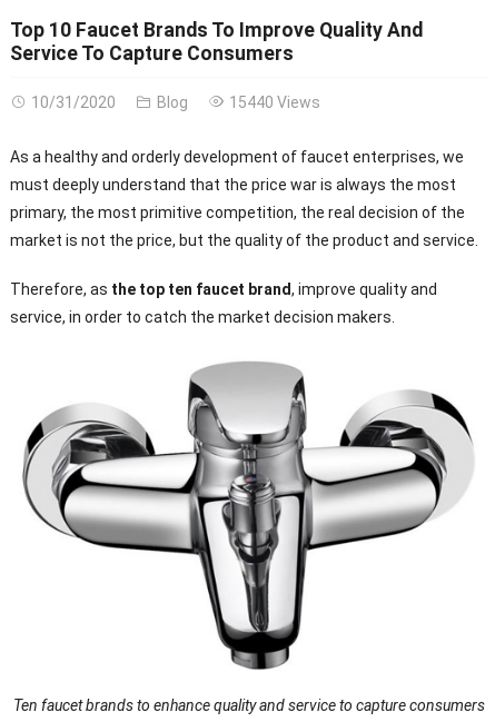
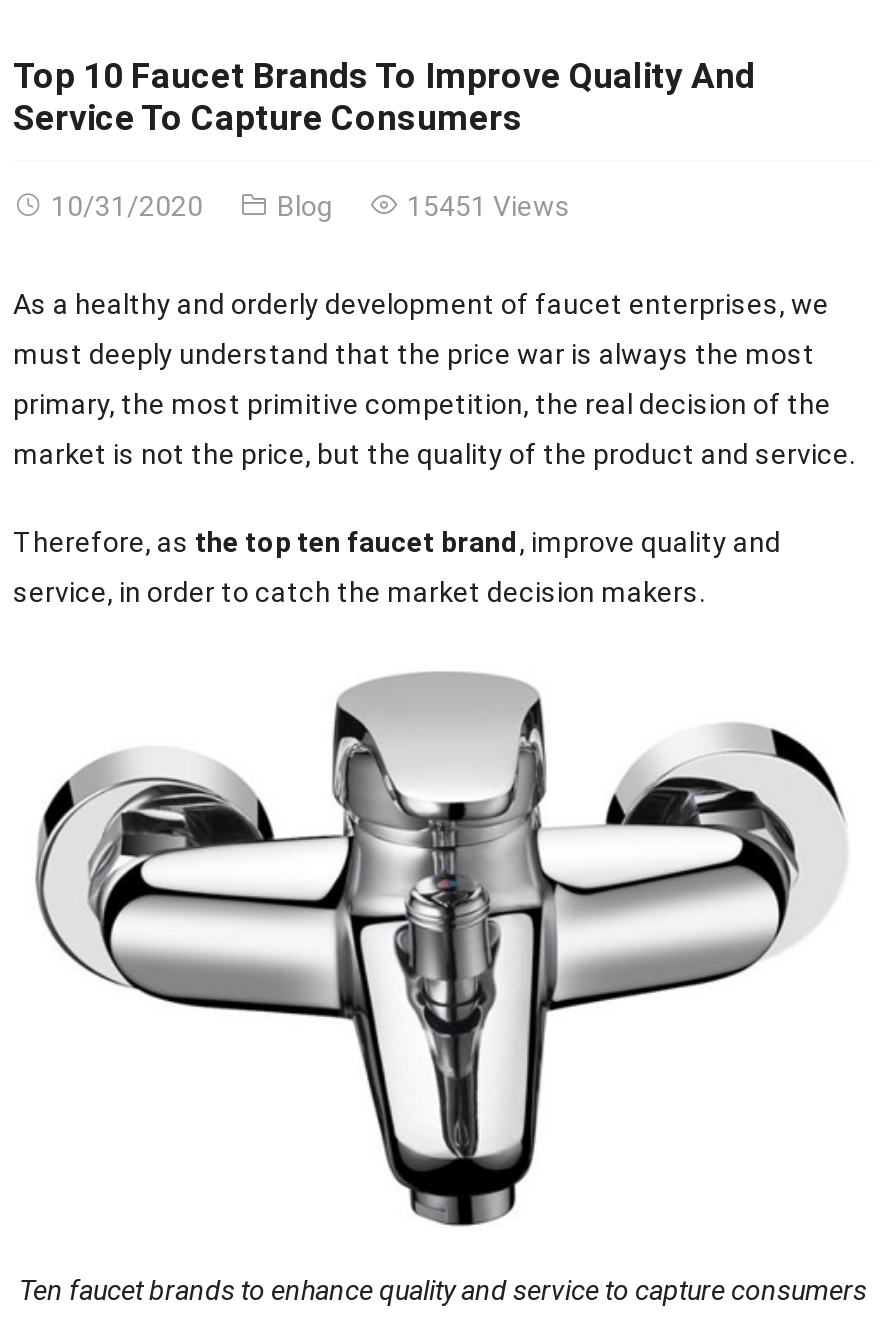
[229,93,320,111] 15440 Views -> [407,190,571,222] 15451 Views

